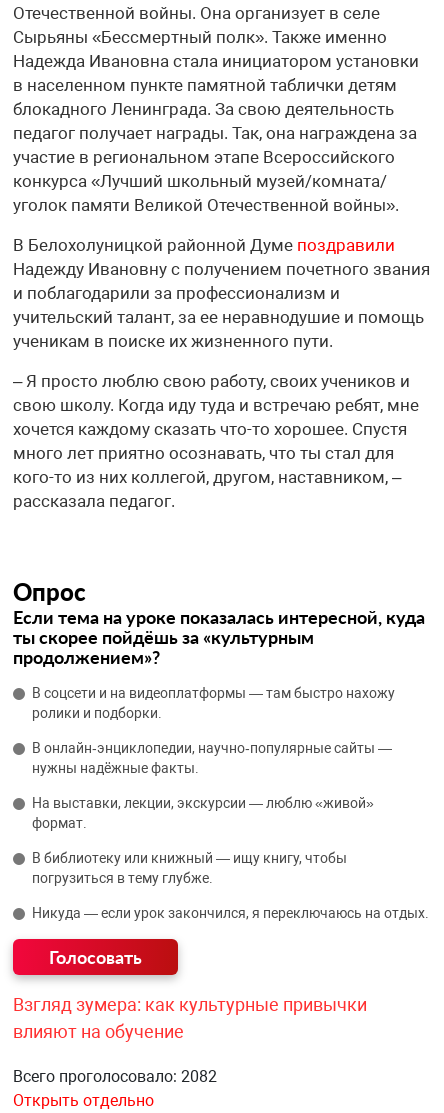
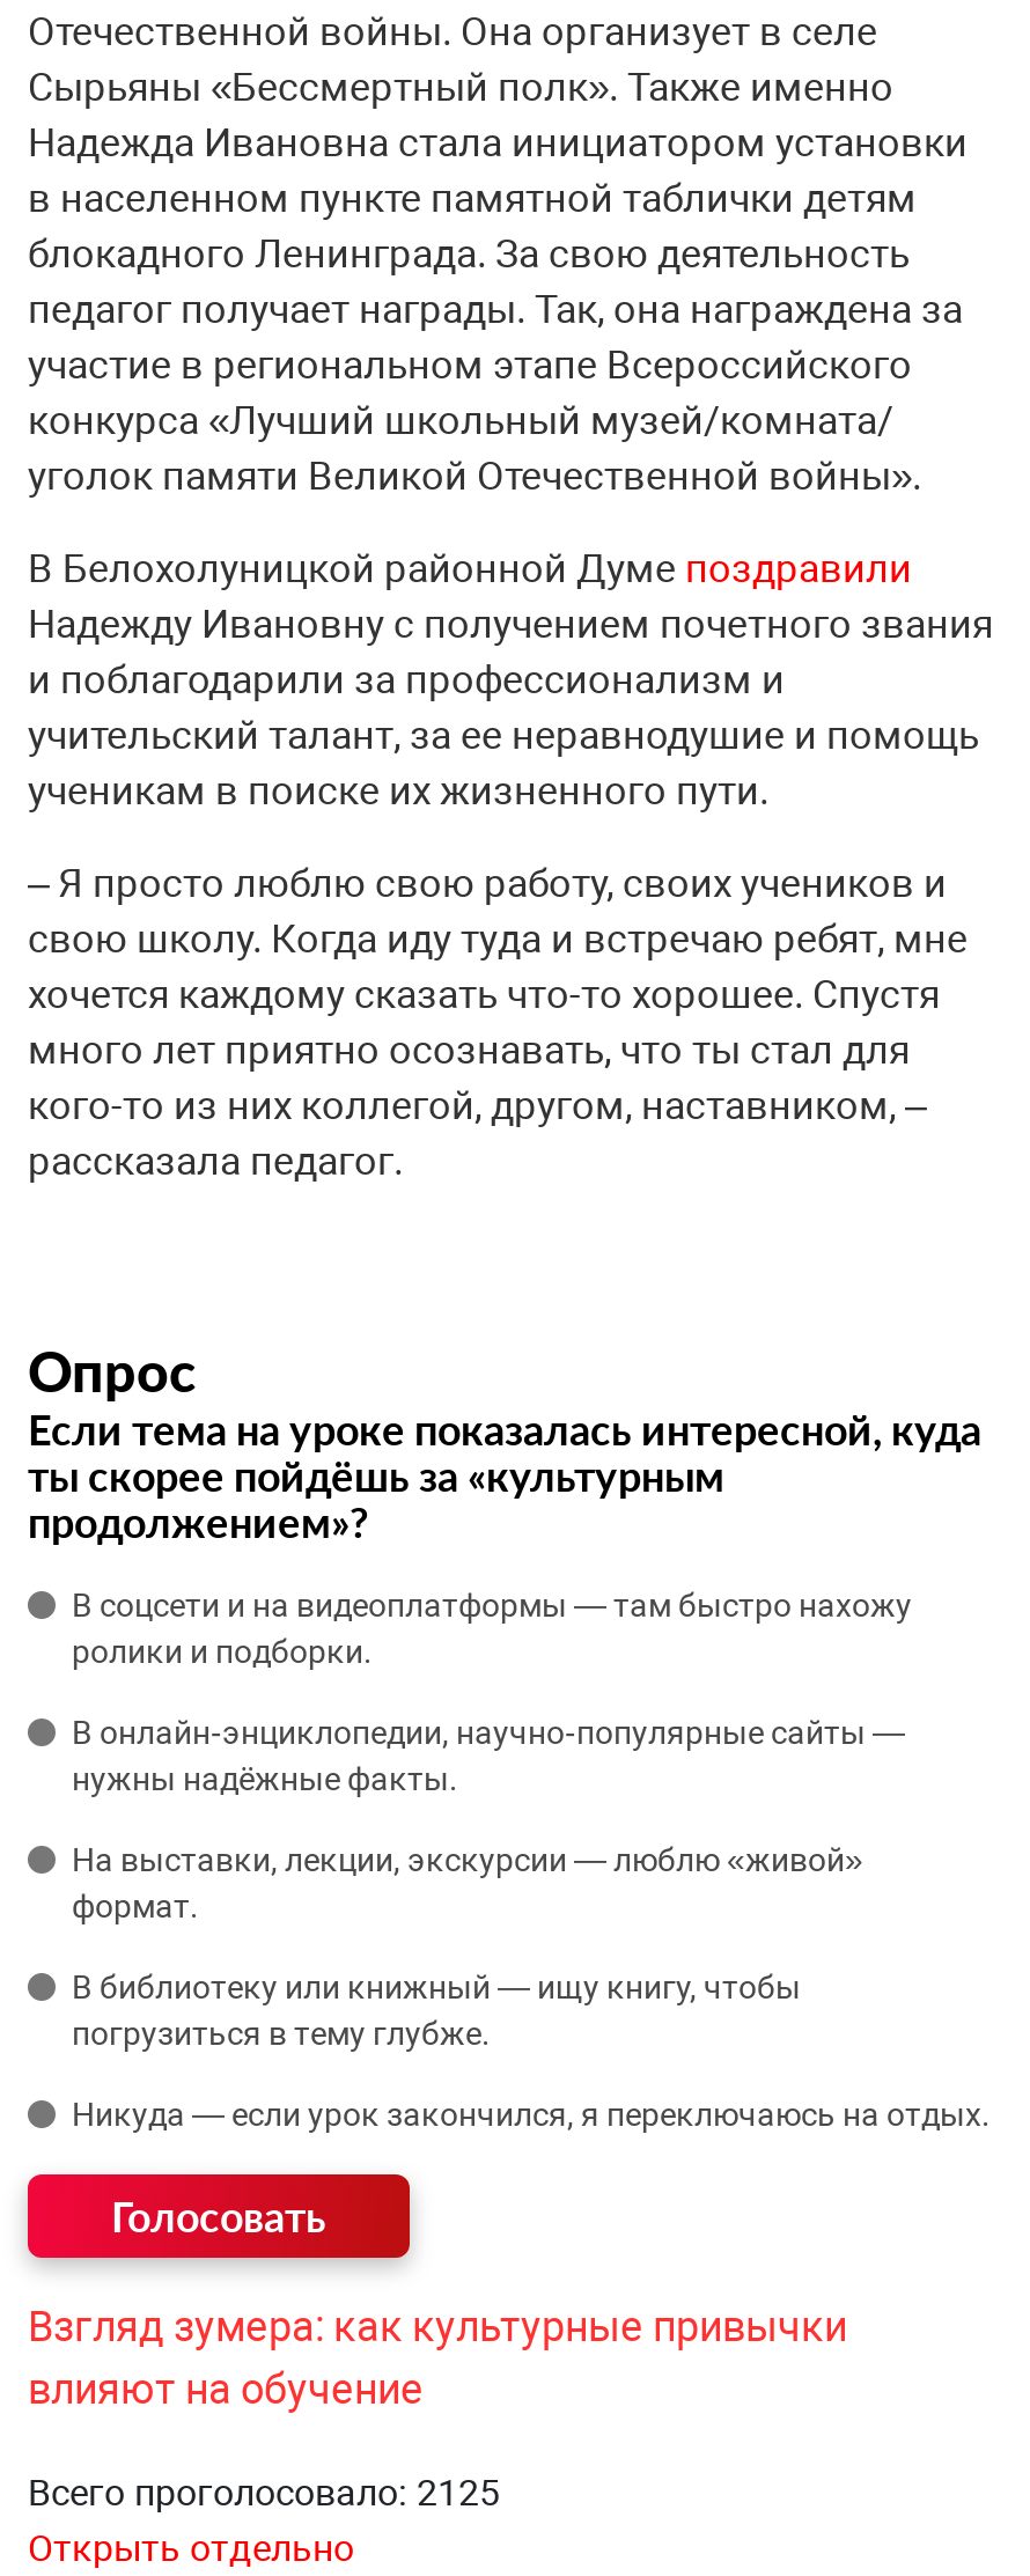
[13,1067,217,1086] Всего проголосовало: 2082 -> [28,2470,500,2514] Всего проголосовало: 2125

